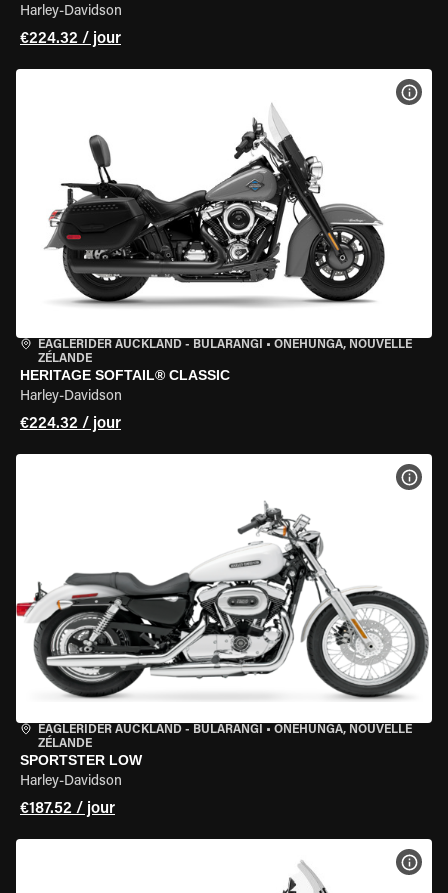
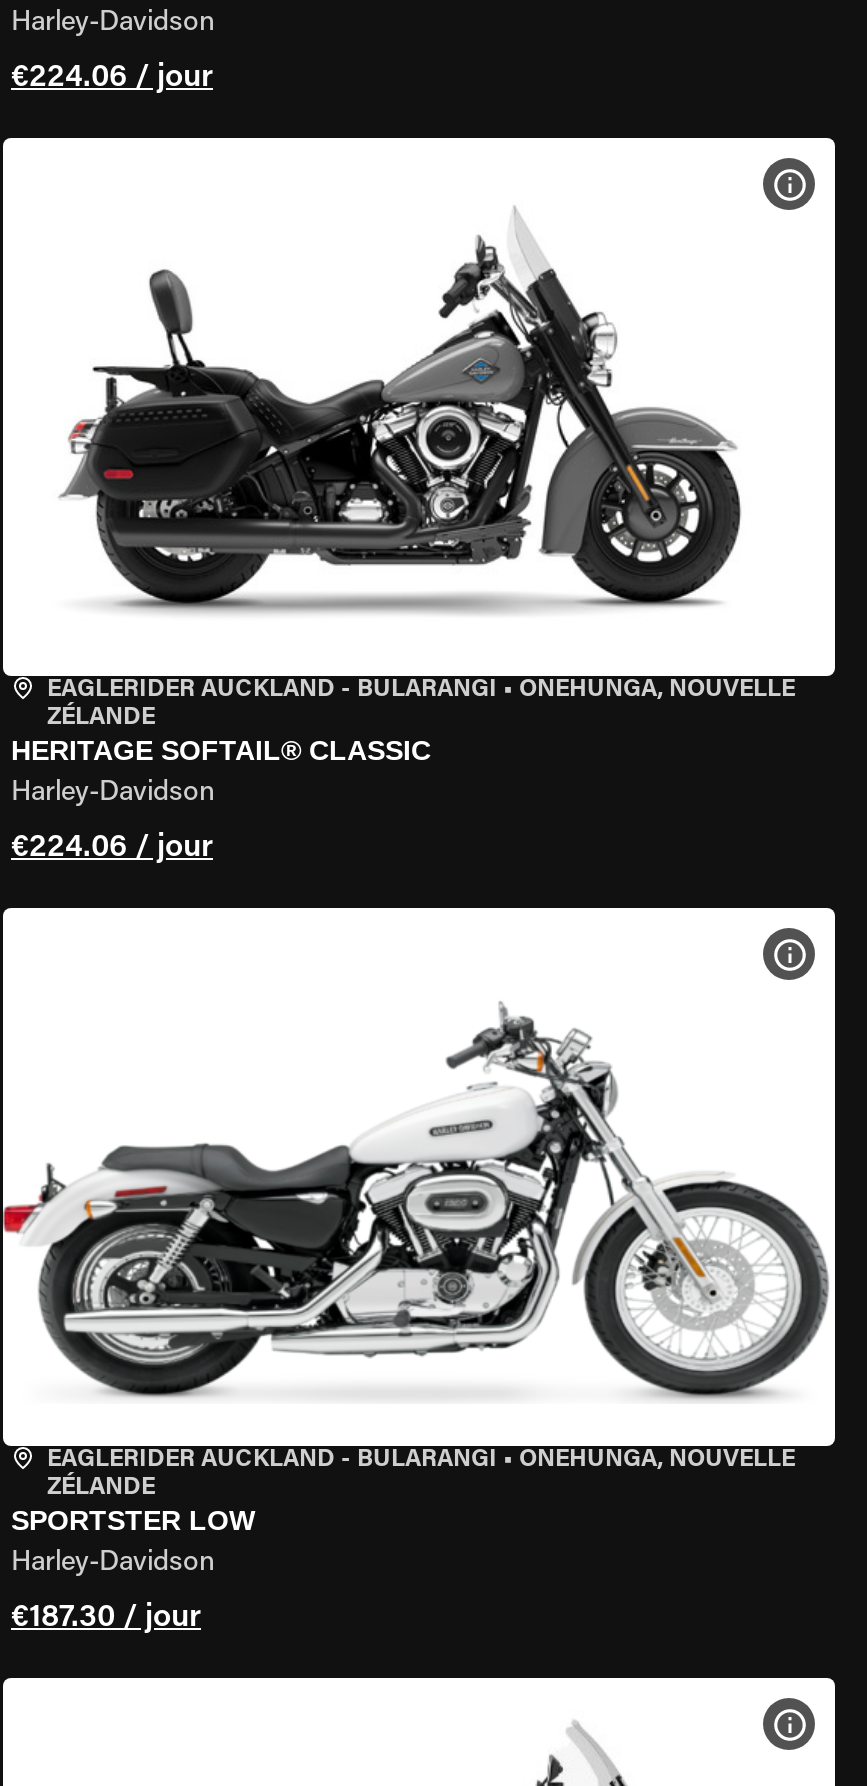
[20,31,121,47] €224.32 / jour -> [11,62,213,94] €224.06 / jour
[20,416,121,432] €224.32 / jour -> [11,832,213,864] €224.06 / jour
[20,801,115,817] €187.52 / jour -> [11,1602,201,1634] €187.30 / jour

